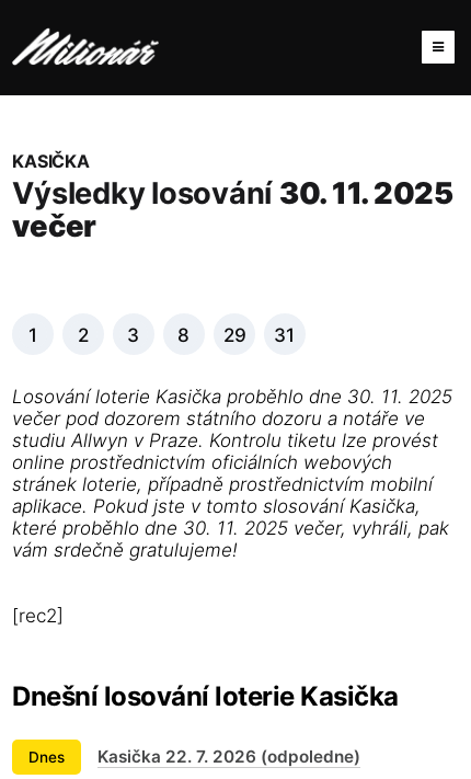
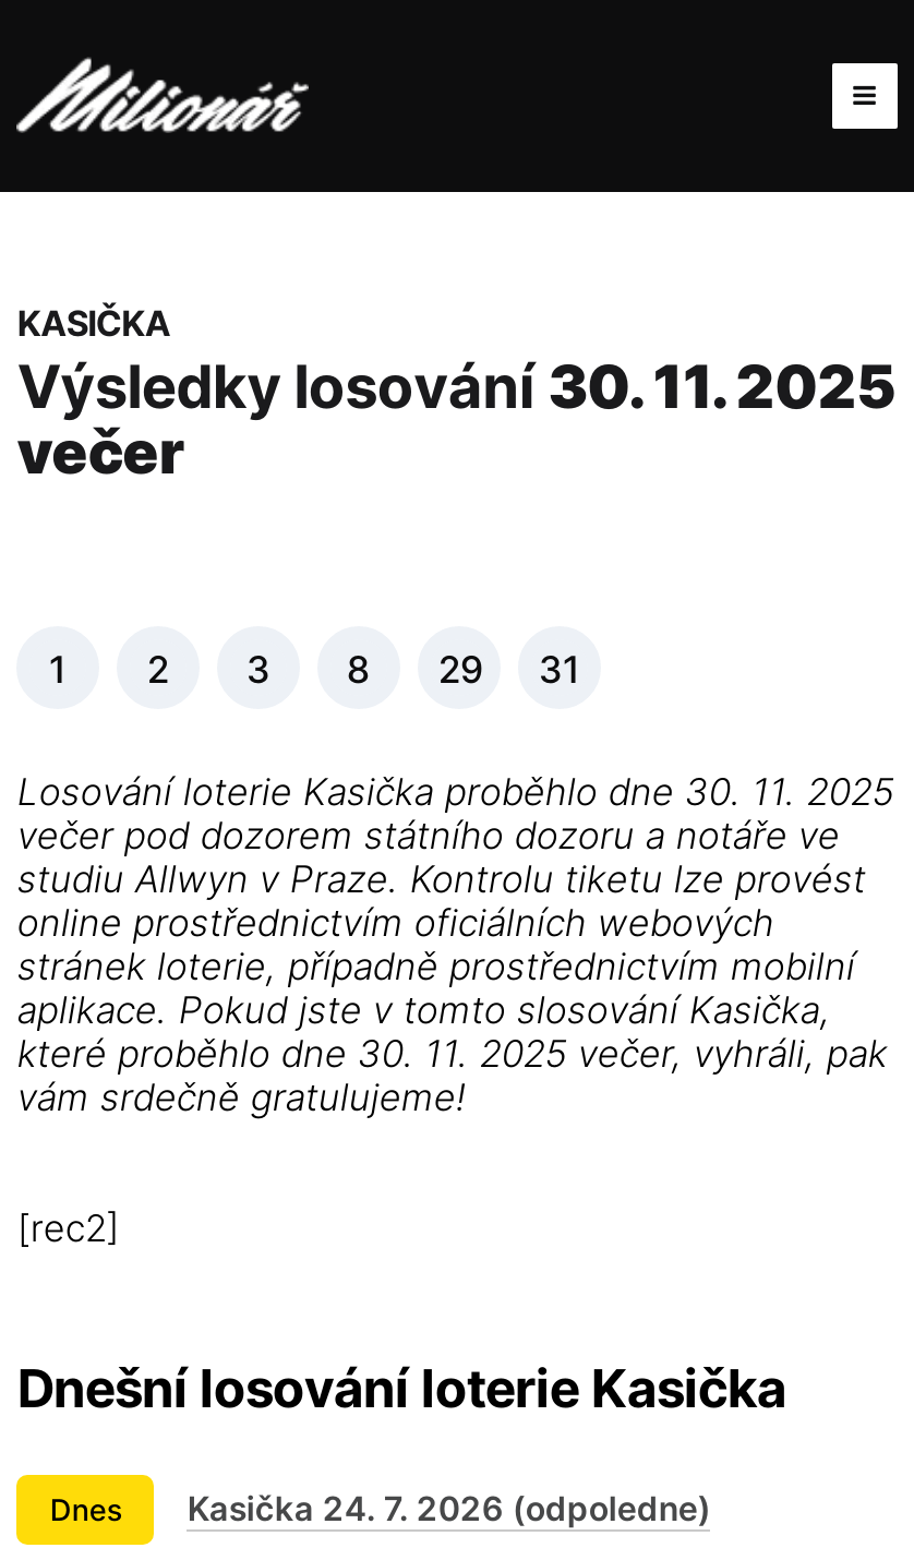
[98,746,361,767] Kasička 22. 7. 2026 (odpoledne) -> [187,1488,711,1529] Kasička 24. 7. 2026 (odpoledne)

